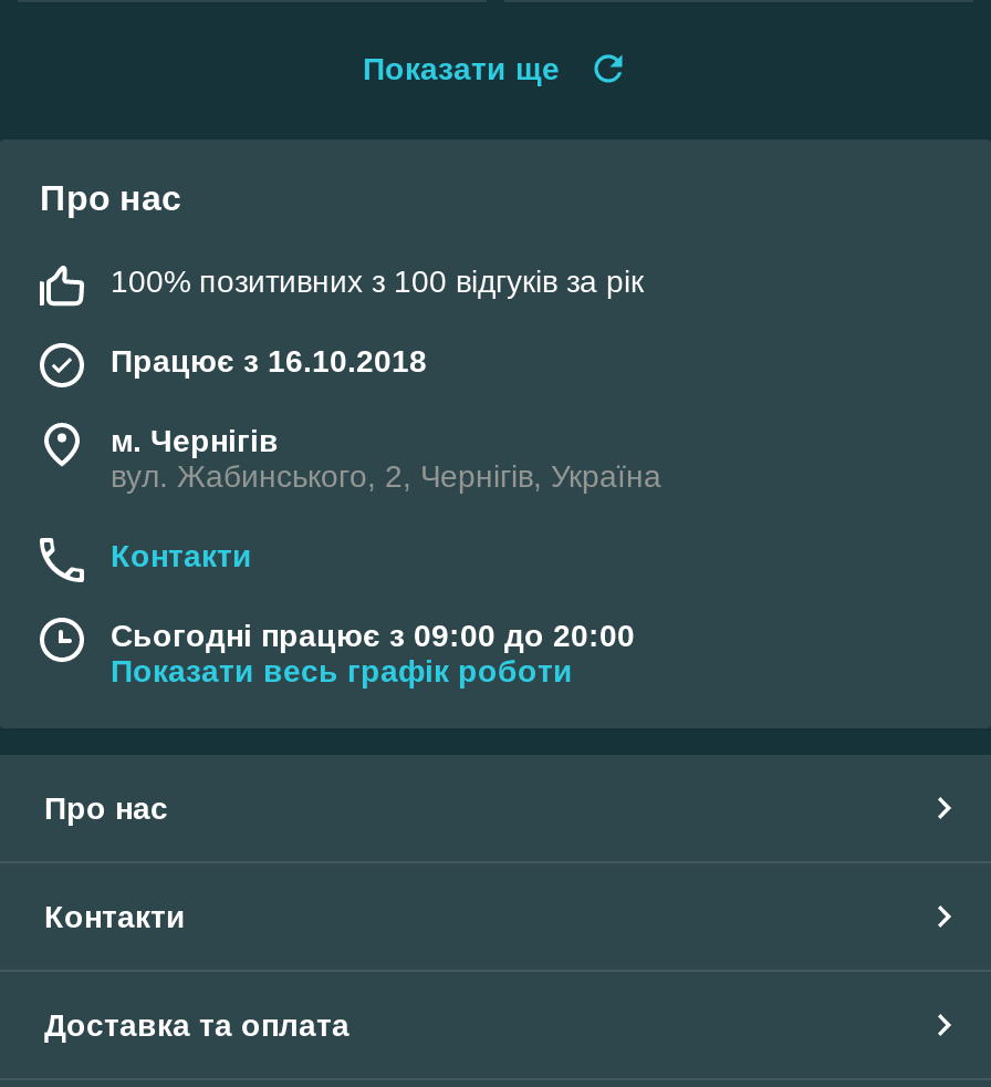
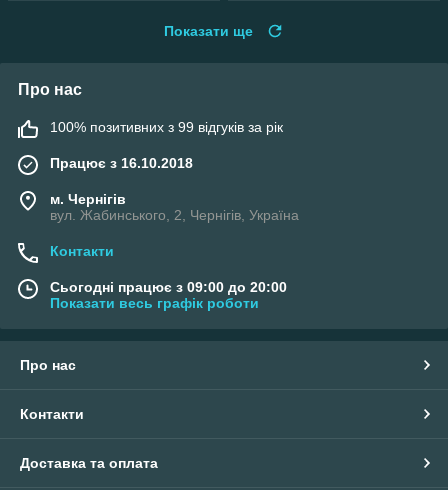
[111,263,644,298] 100% позитивних з 100 відгуків за рік -> [50,119,283,135] 100% позитивних з 99 відгуків за рік

